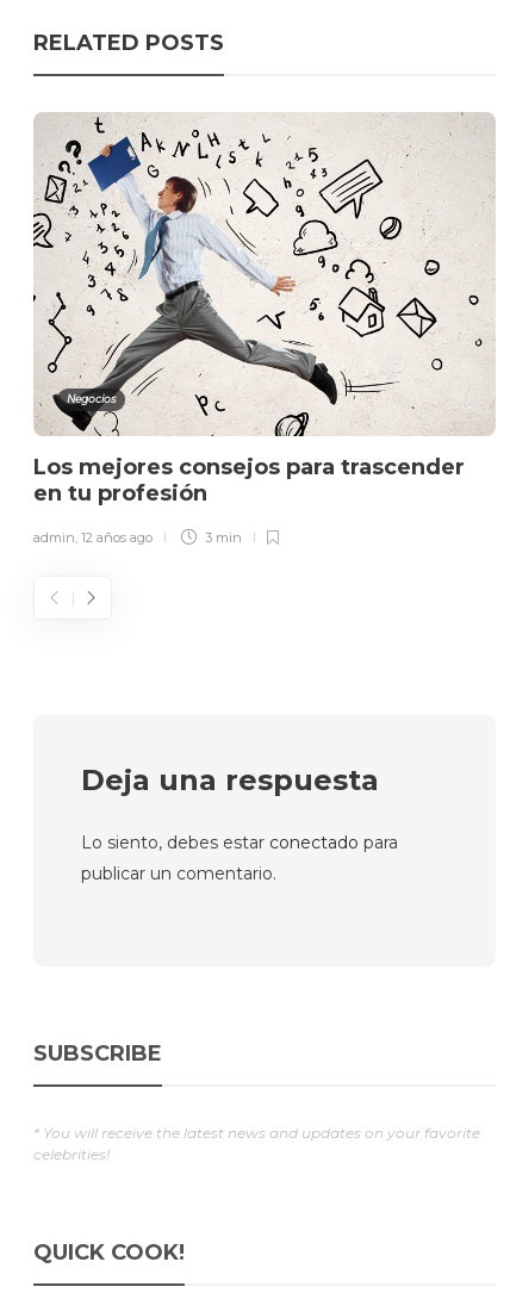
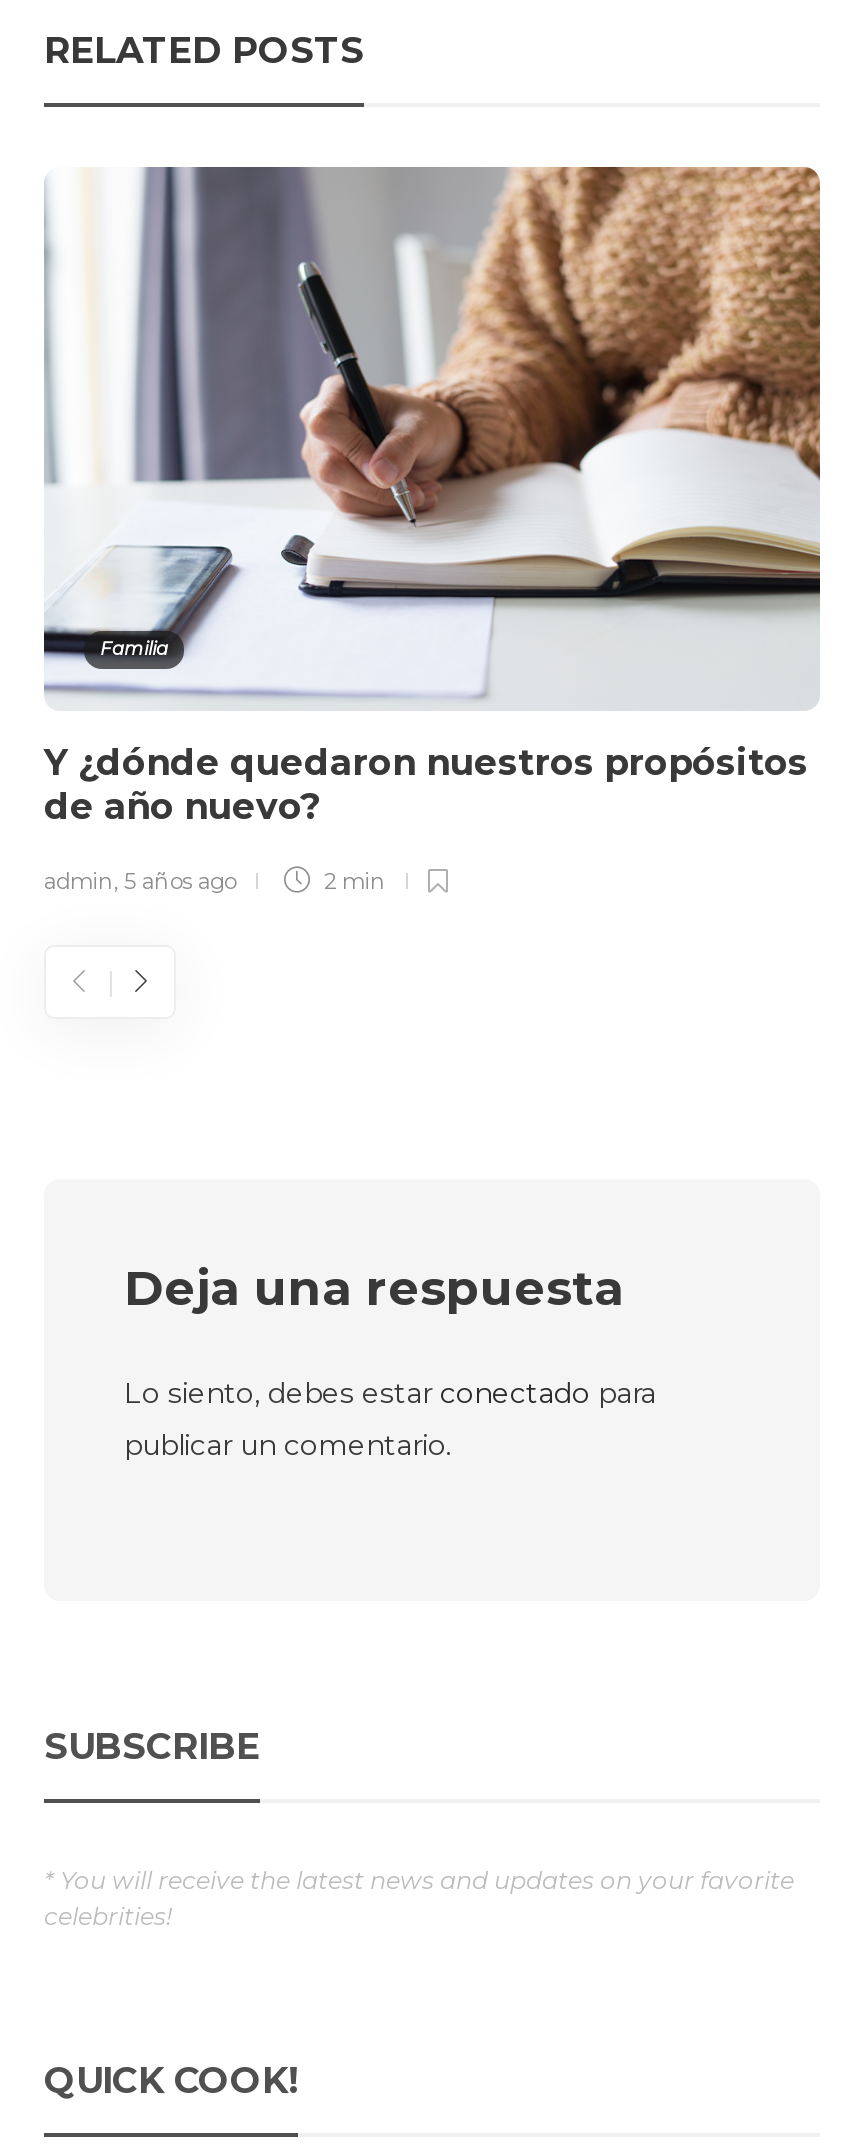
[32,112,496,437] [image] | Negocios -> [42,165,822,711] [image] | Familia
[33,454,465,506] Los mejores consejos para trascender | en tu profesión -> [44,741,808,829] Y ¿dónde quedaron nuestros propósitos | de año nuevo?
[33,529,242,546] admin, 12 años ago | 3 min -> [44,867,386,895] admin, 5 años ago | 2 min

